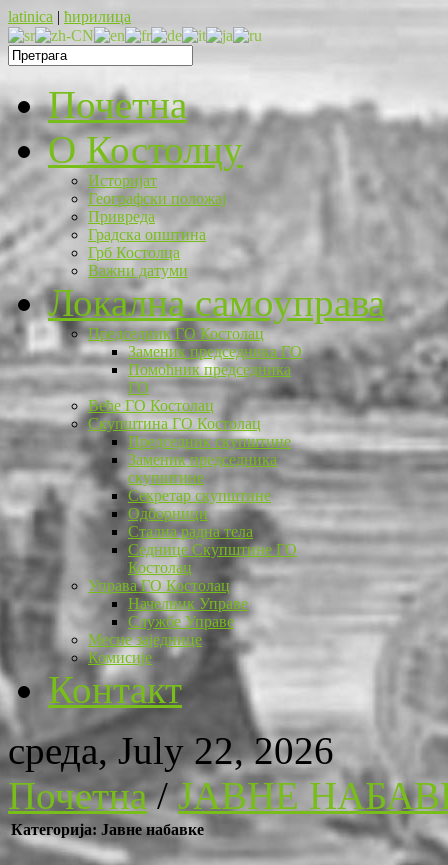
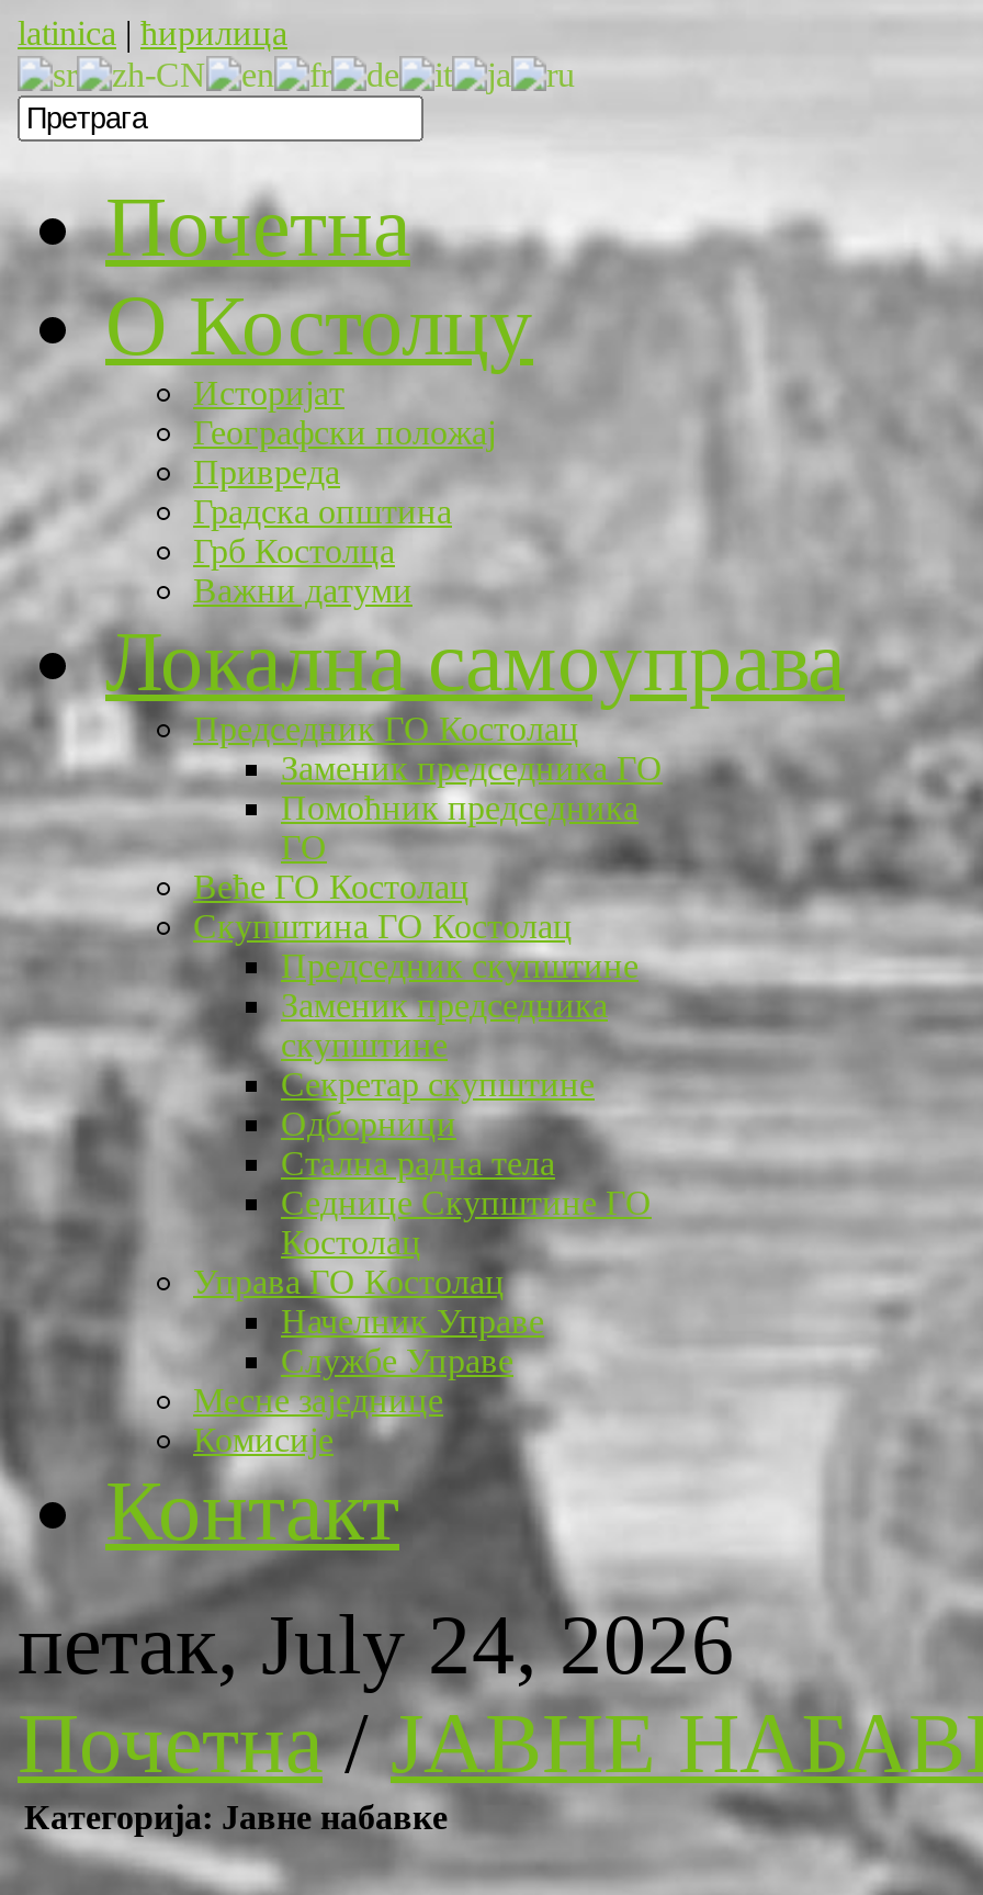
[8,729,334,772] среда, July 22, 2026 -> [18,1597,735,1692] петак, July 24, 2026

